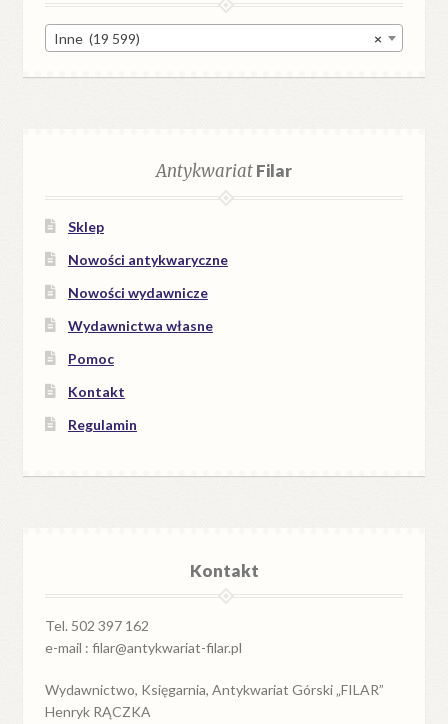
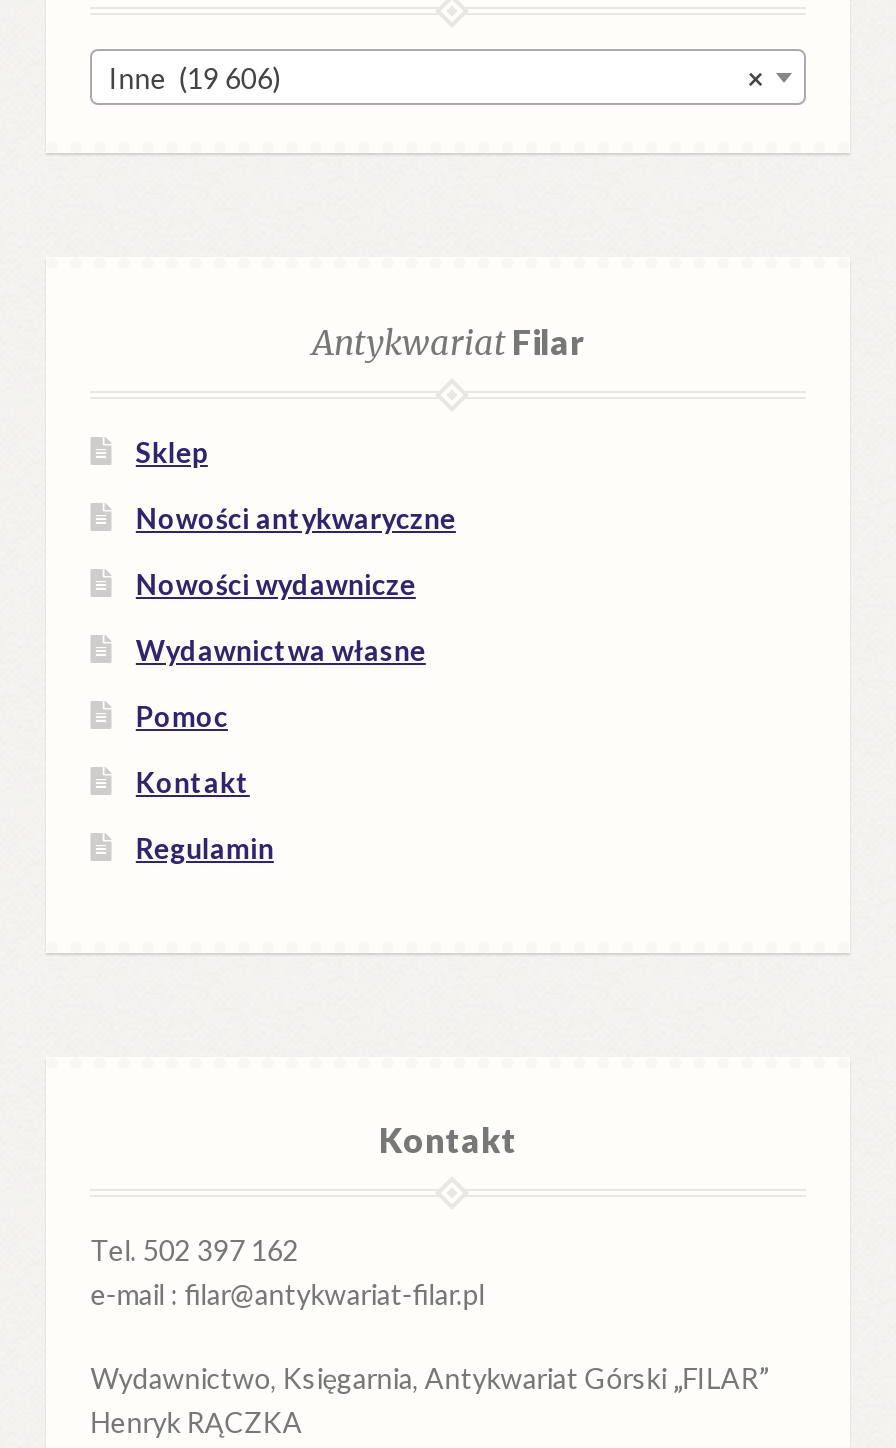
[54,30,140,47] Inne (19 599) -> [109,60,281,94] Inne (19 606)

